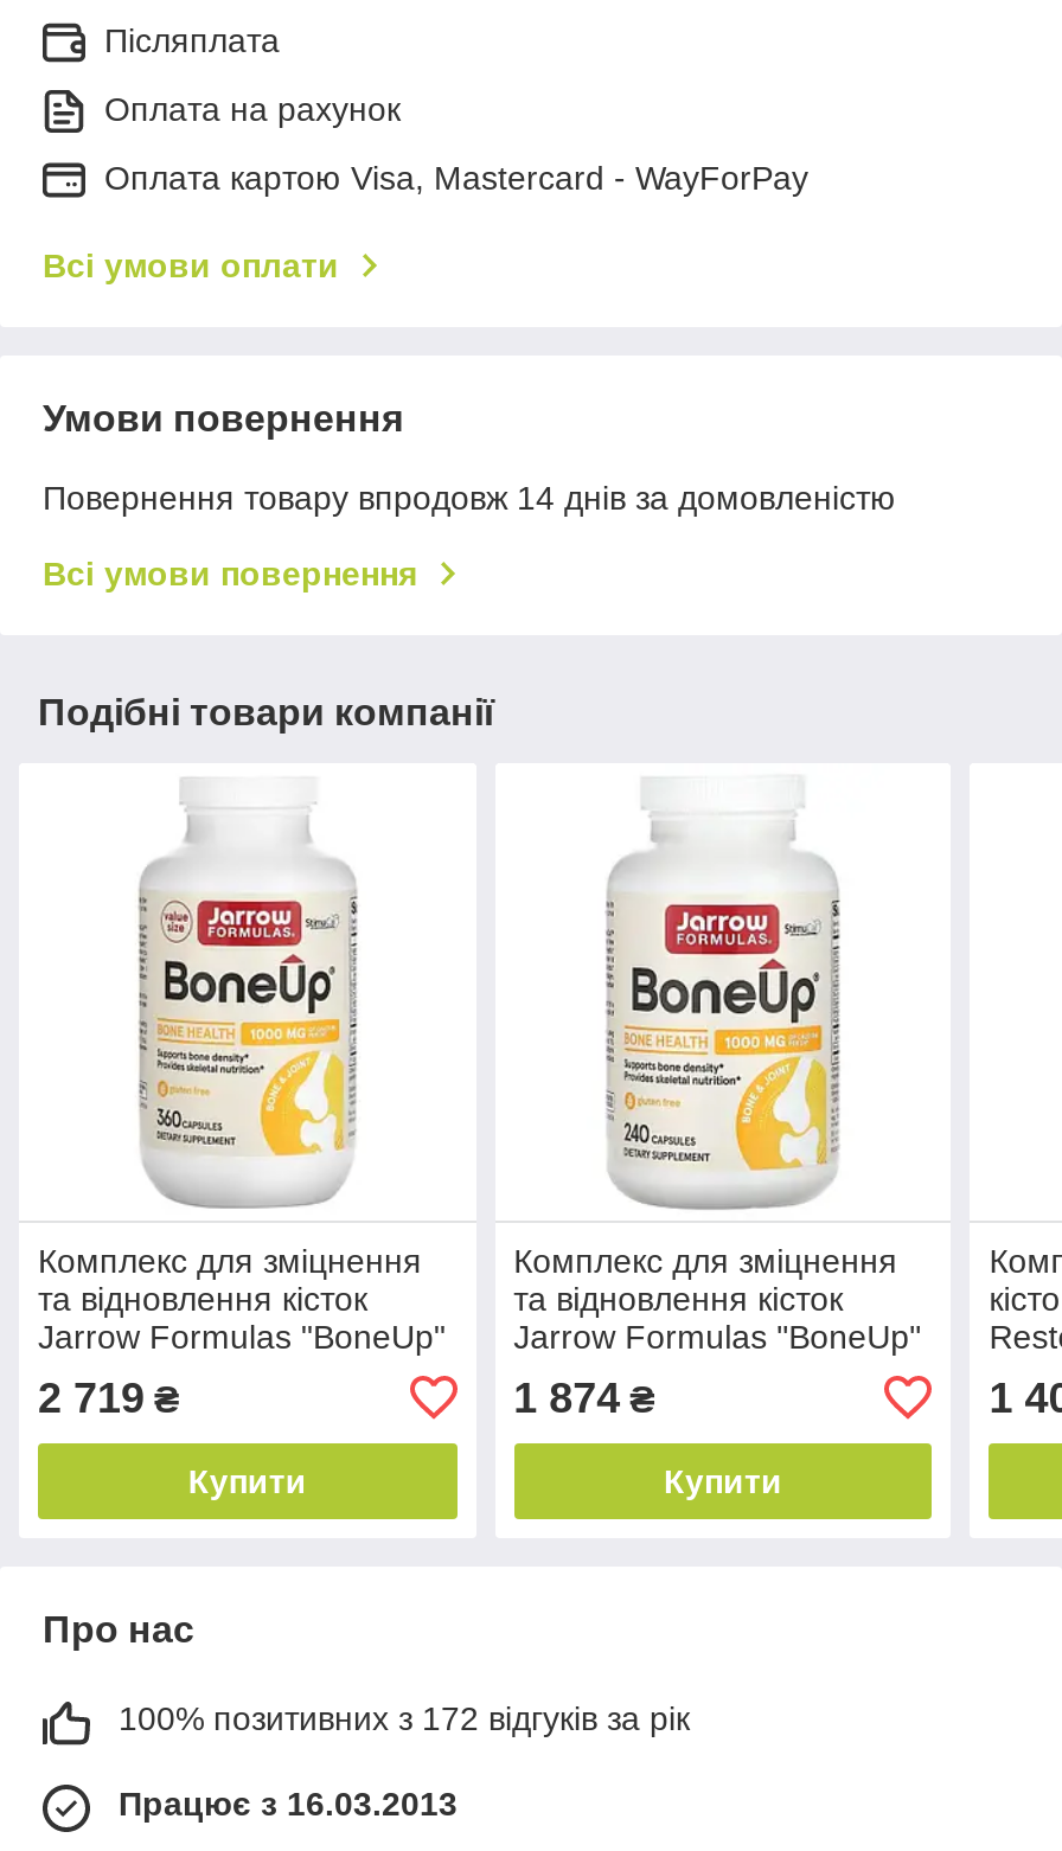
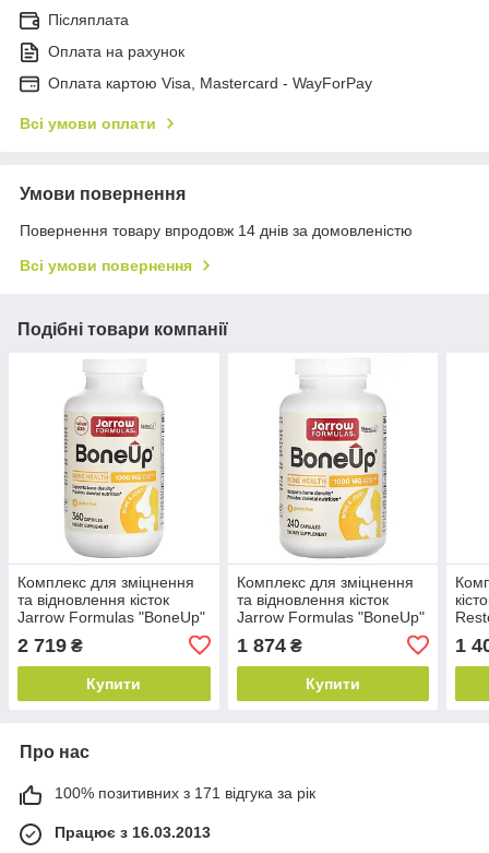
[119,1699,690,1737] 100% позитивних з 172 відгуків за рік -> [55,784,315,801] 100% позитивних з 171 відгука за рік

